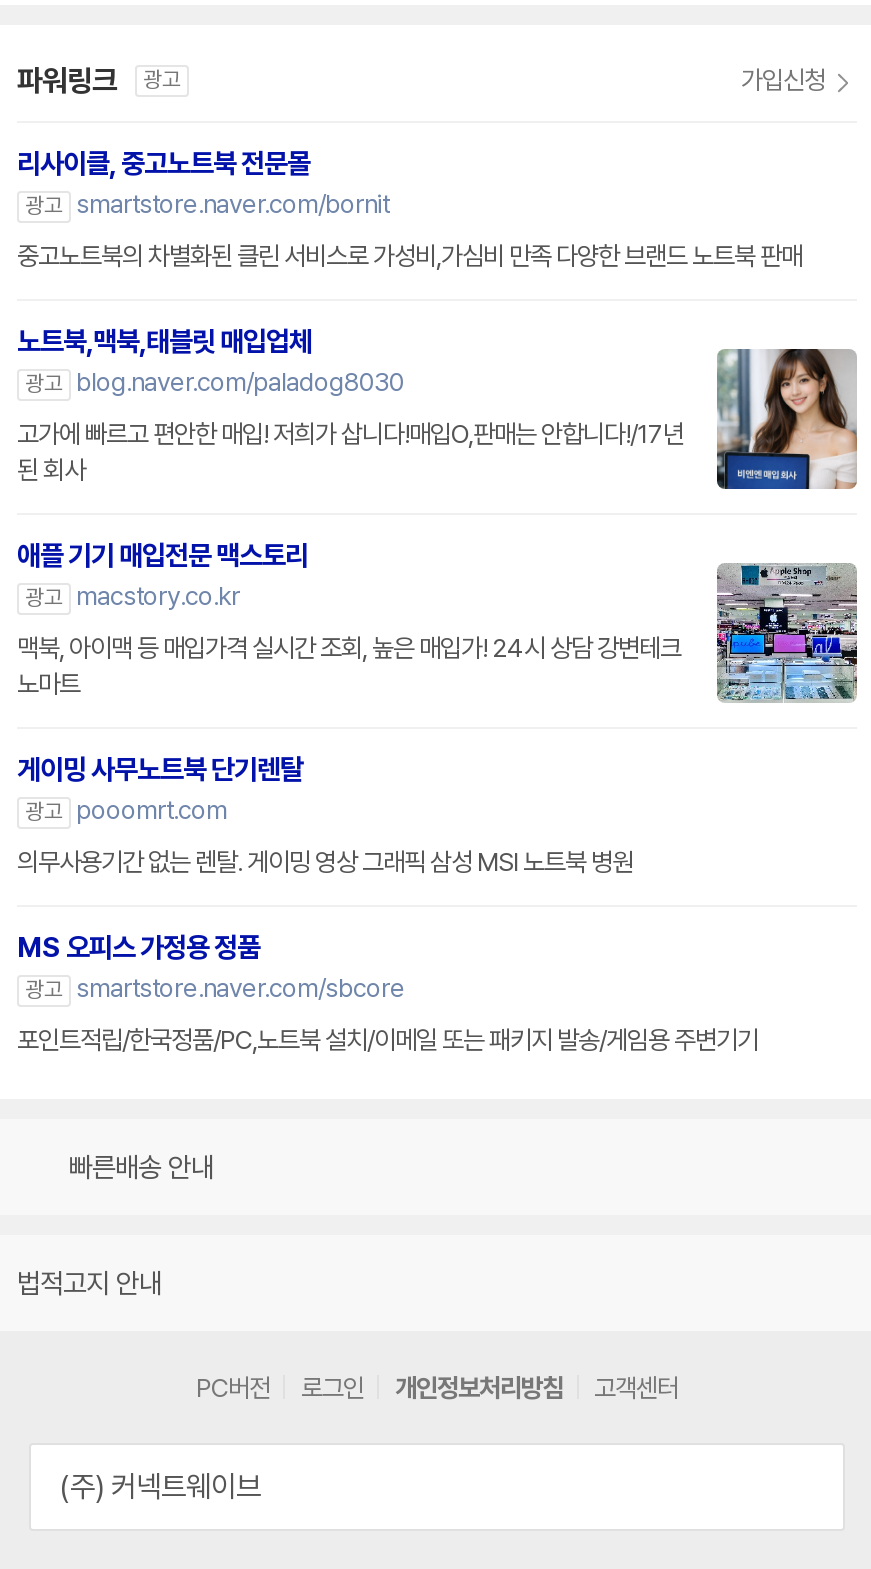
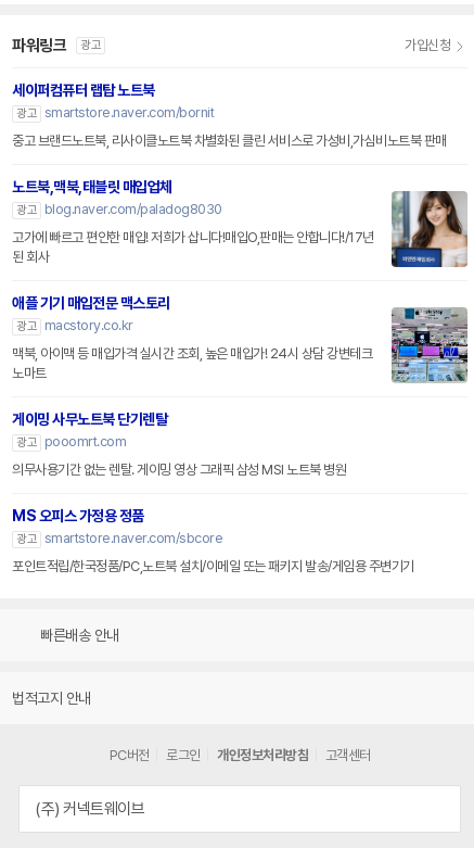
[17,147,310,179] 리사이클, 중고노트북 전문몰 -> [12,82,155,99] 세이퍼컴퓨터 랩탑 노트북
[17,241,802,271] 중고노트북의 차별화된 클린 서비스로 가성비,가심비 만족 다양한 브랜드 노트북 판매 -> [12,133,446,149] 중고 브랜드노트북, 리사이클노트북 차별화된 클린 서비스로 가성비,가심비노트북 판매

